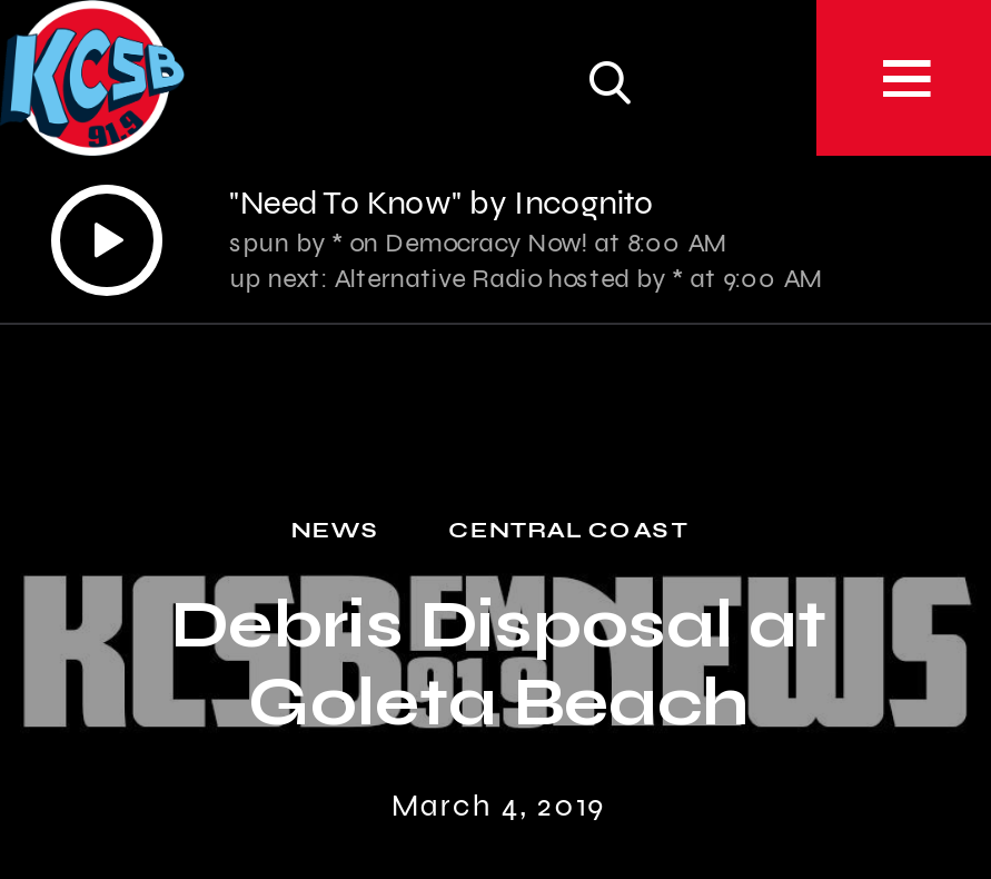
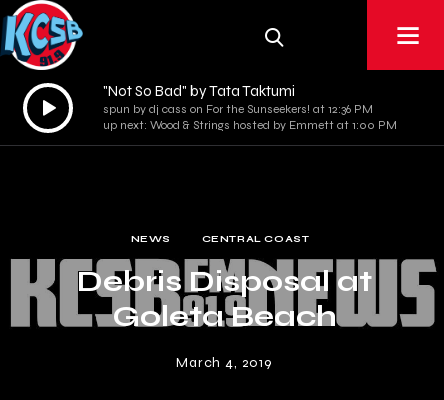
[229,182,823,294] "Need To Know" by Incognito | spun by * on Democracy Now! at 8:00 AM | up next: Alternative Radio hosted by * at 9:00 AM -> [103,82,397,132] "Not So Bad" by Tata Taktumi | spun by dj cass on For the Sunseekers! at 12:36 PM | up next: Wood & Strings hosted by Emmett at 1:00 PM

